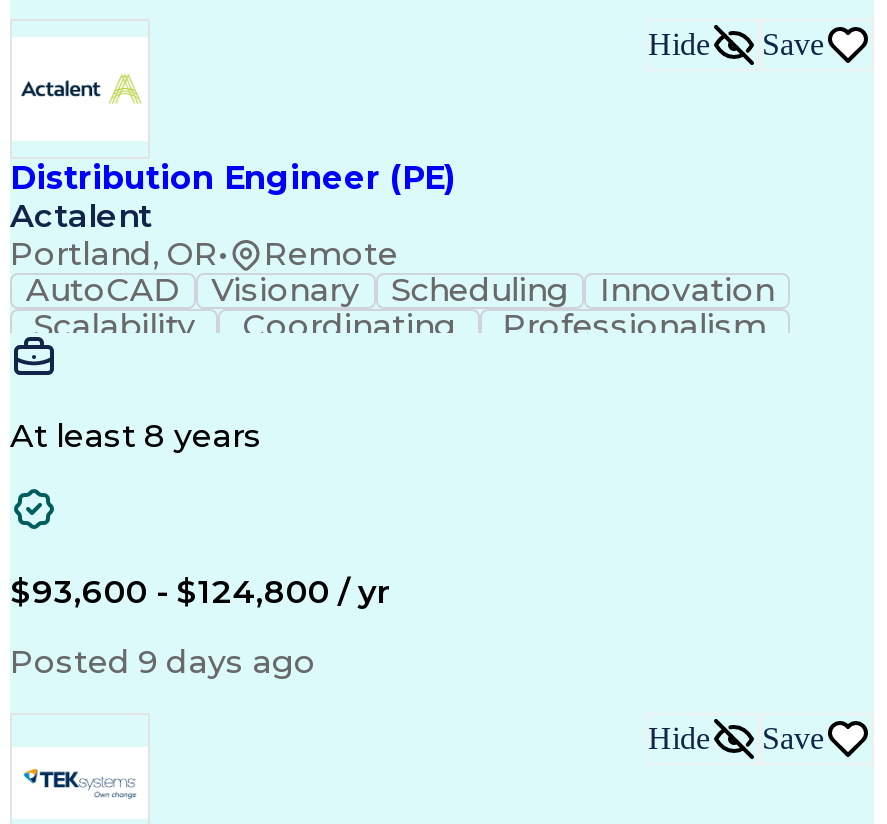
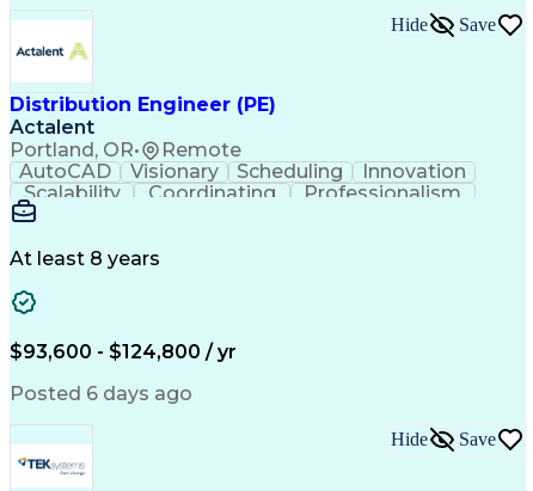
[10,643,316,681] Posted 9 days ago -> [10,382,192,405] Posted 6 days ago

